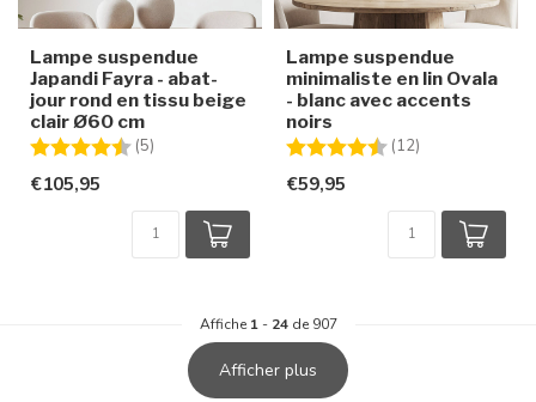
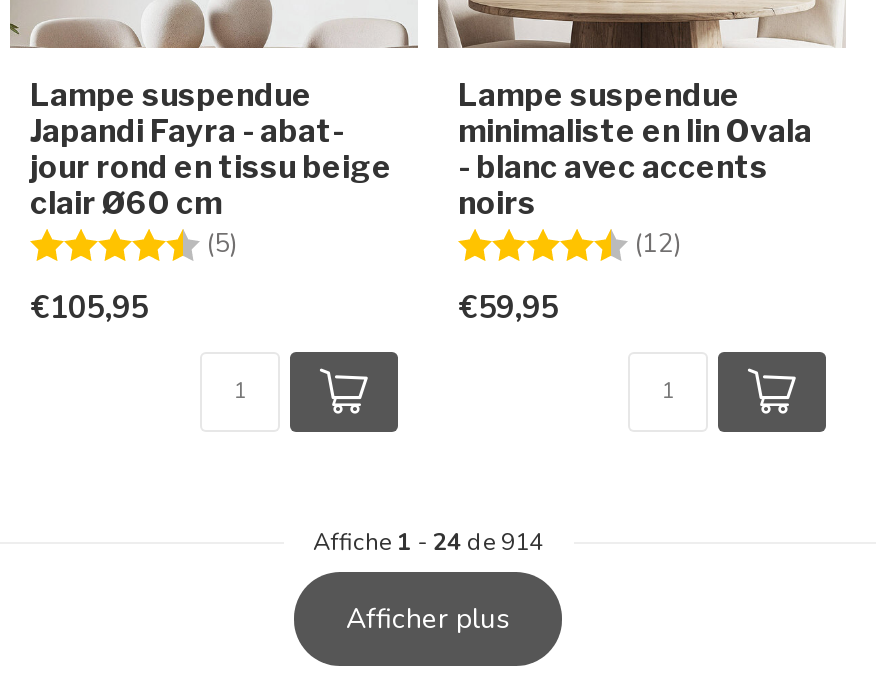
[199,314,337,334] Affiche 1 - 24 de 907 -> [313,526,543,558] Affiche 1 - 24 de 914

